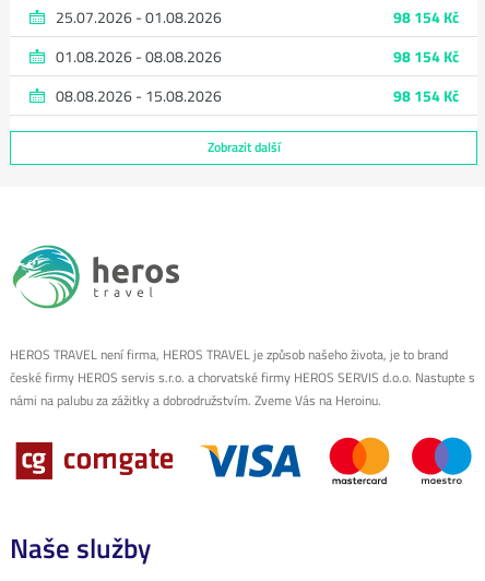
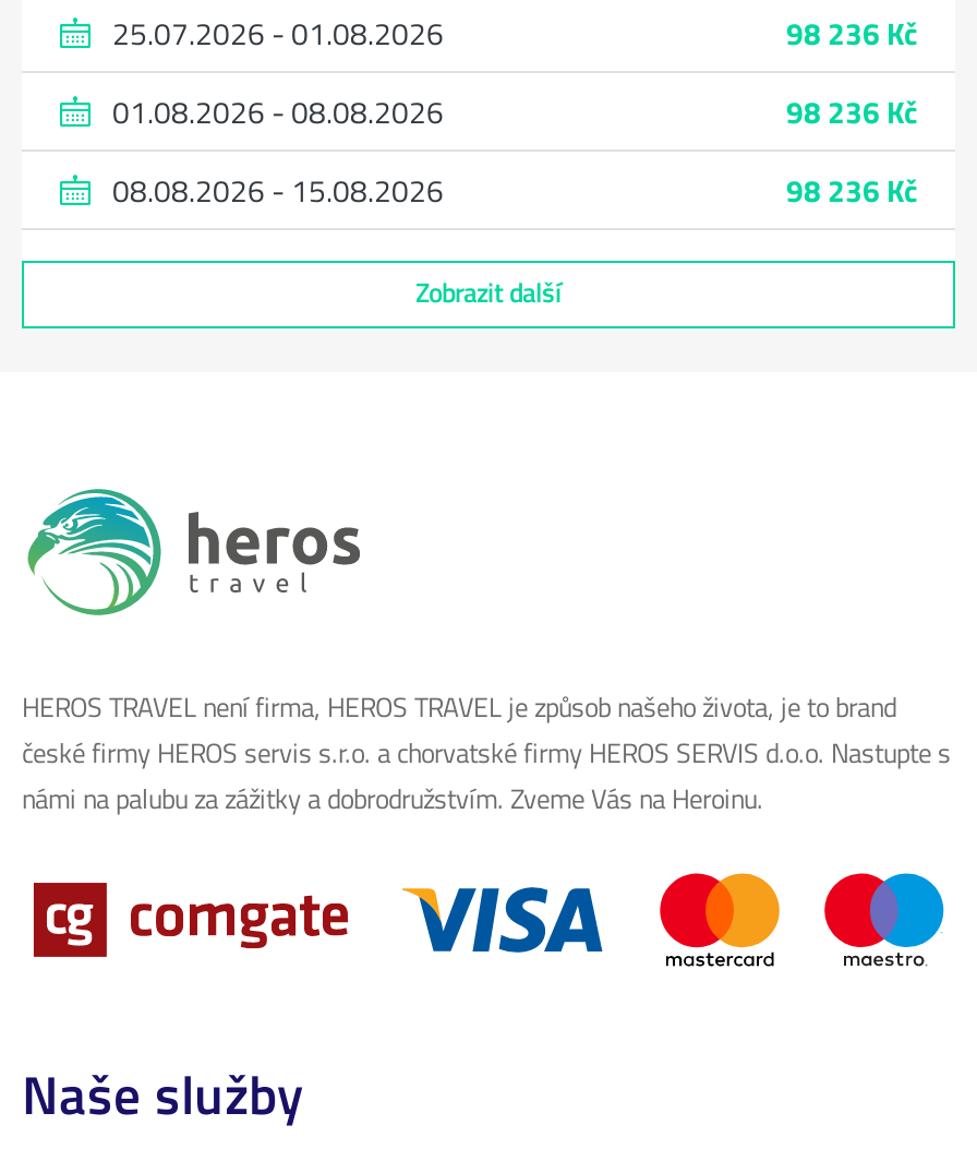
[393,6,458,29] 98 154 Kč -> [786,10,917,56] 98 236 Kč
[393,45,458,68] 98 154 Kč -> [786,89,917,135] 98 236 Kč
[393,84,458,107] 98 154 Kč -> [786,167,917,213] 98 236 Kč

